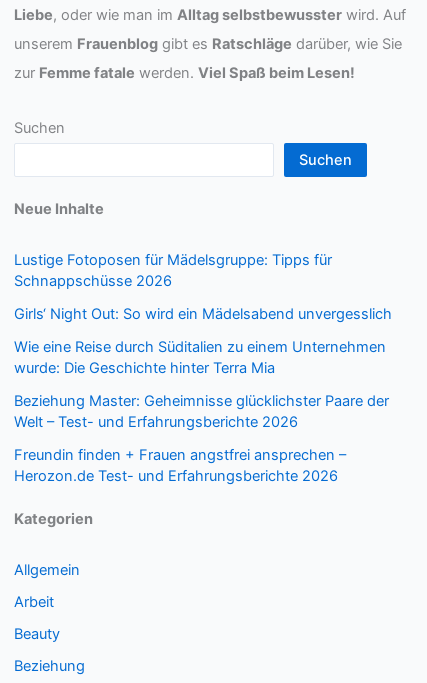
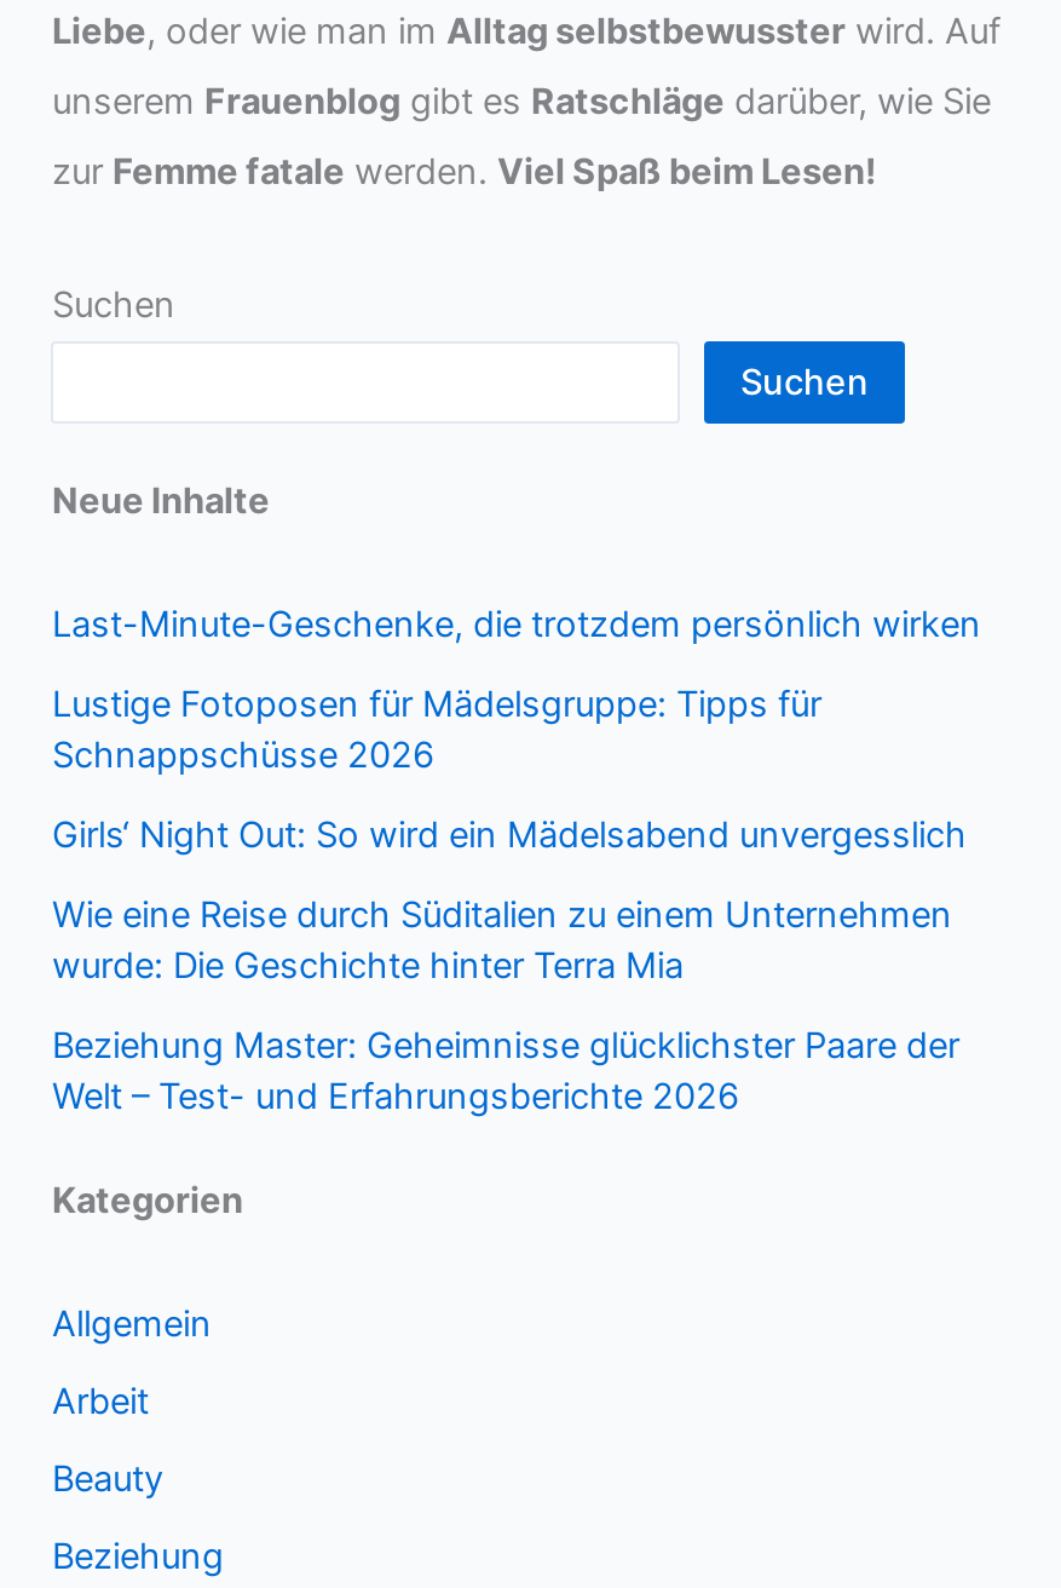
none -> [52,603,981,646] Last-Minute-Geschenke, die trotzdem persönlich wirken
moved [14,251,392,431] -> [52,683,967,1118]: Lustige Fotoposen für Mädelsgruppe: Tipps für | Schnappschüsse 2026 | Girls‘ Night Out: So wird ein Mädelsabend unvergesslich | Wie eine Reise durch Süditalien zu einem Unternehmen | wurde: Die Geschichte hinter Terra Mia | Beziehung Master: Geheimnisse glücklichster Paare der | Welt – Test- und Erfahrungsberichte 2026
[14,446,346,485] Freundin finden + Frauen angstfrei ansprechen – | Herozon.de Test- und Erfahrungsberichte 2026 -> none

